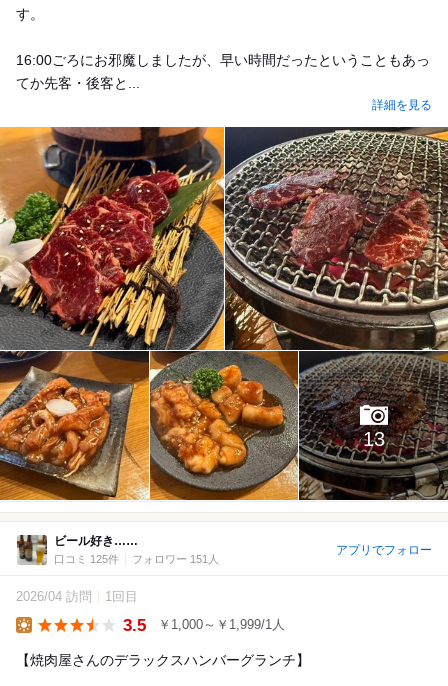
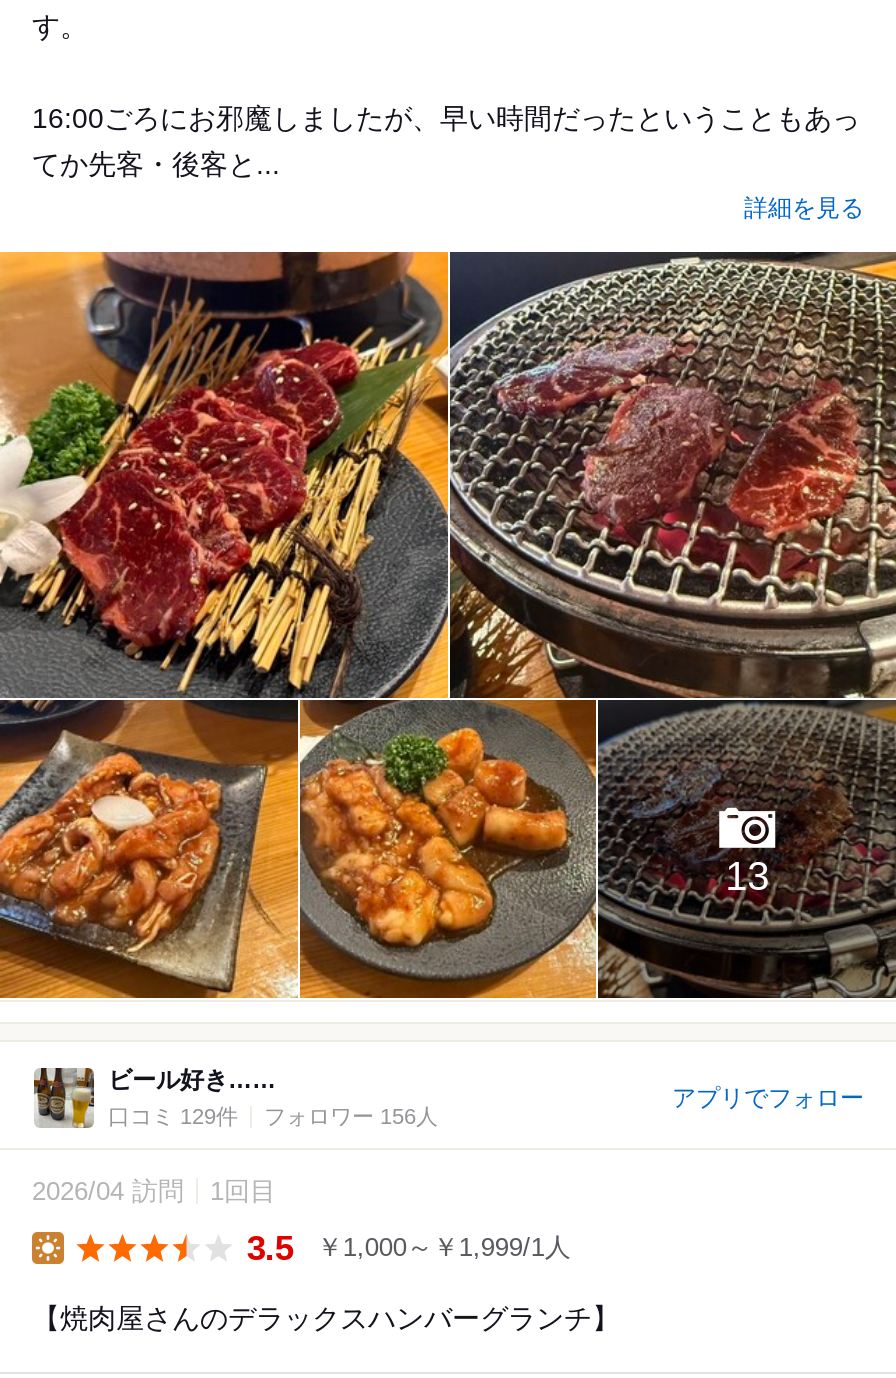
[54,553,119,565] 口コミ 125件 -> [108,1104,238,1128] 口コミ 129件
[132,553,219,565] フォロワー 151人 -> [264,1104,438,1128] フォロワー 156人

